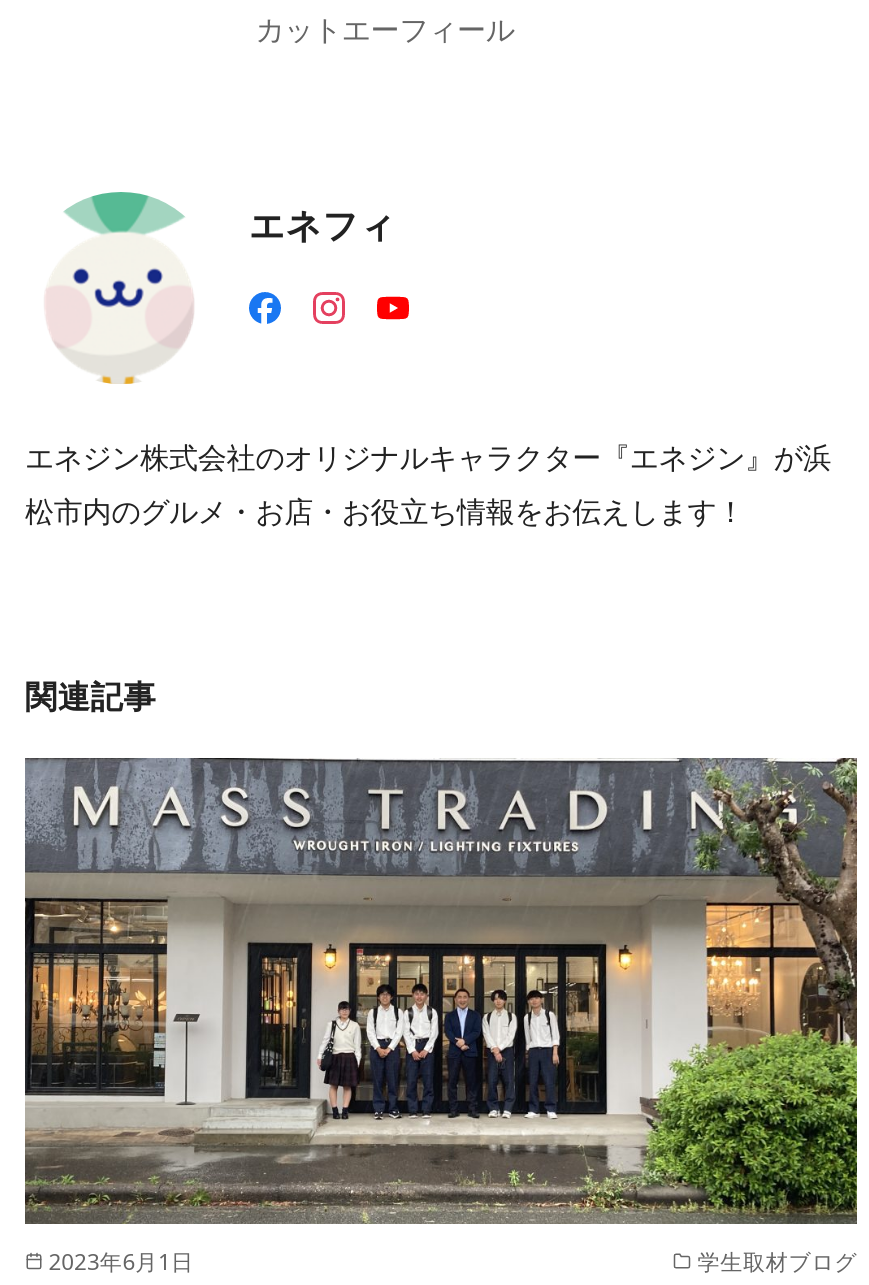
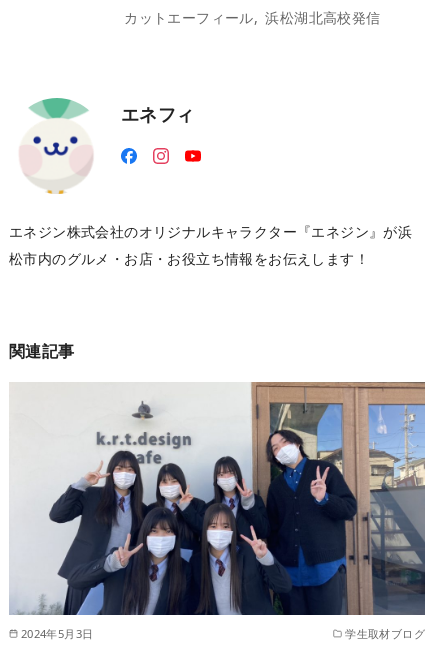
none -> [265,8,381,27] 浜松湖北高校発信
[23,755,859,1276] [image] | 2023年6月1日 -> [9,381,425,640] [image] | 2024年5月3日

